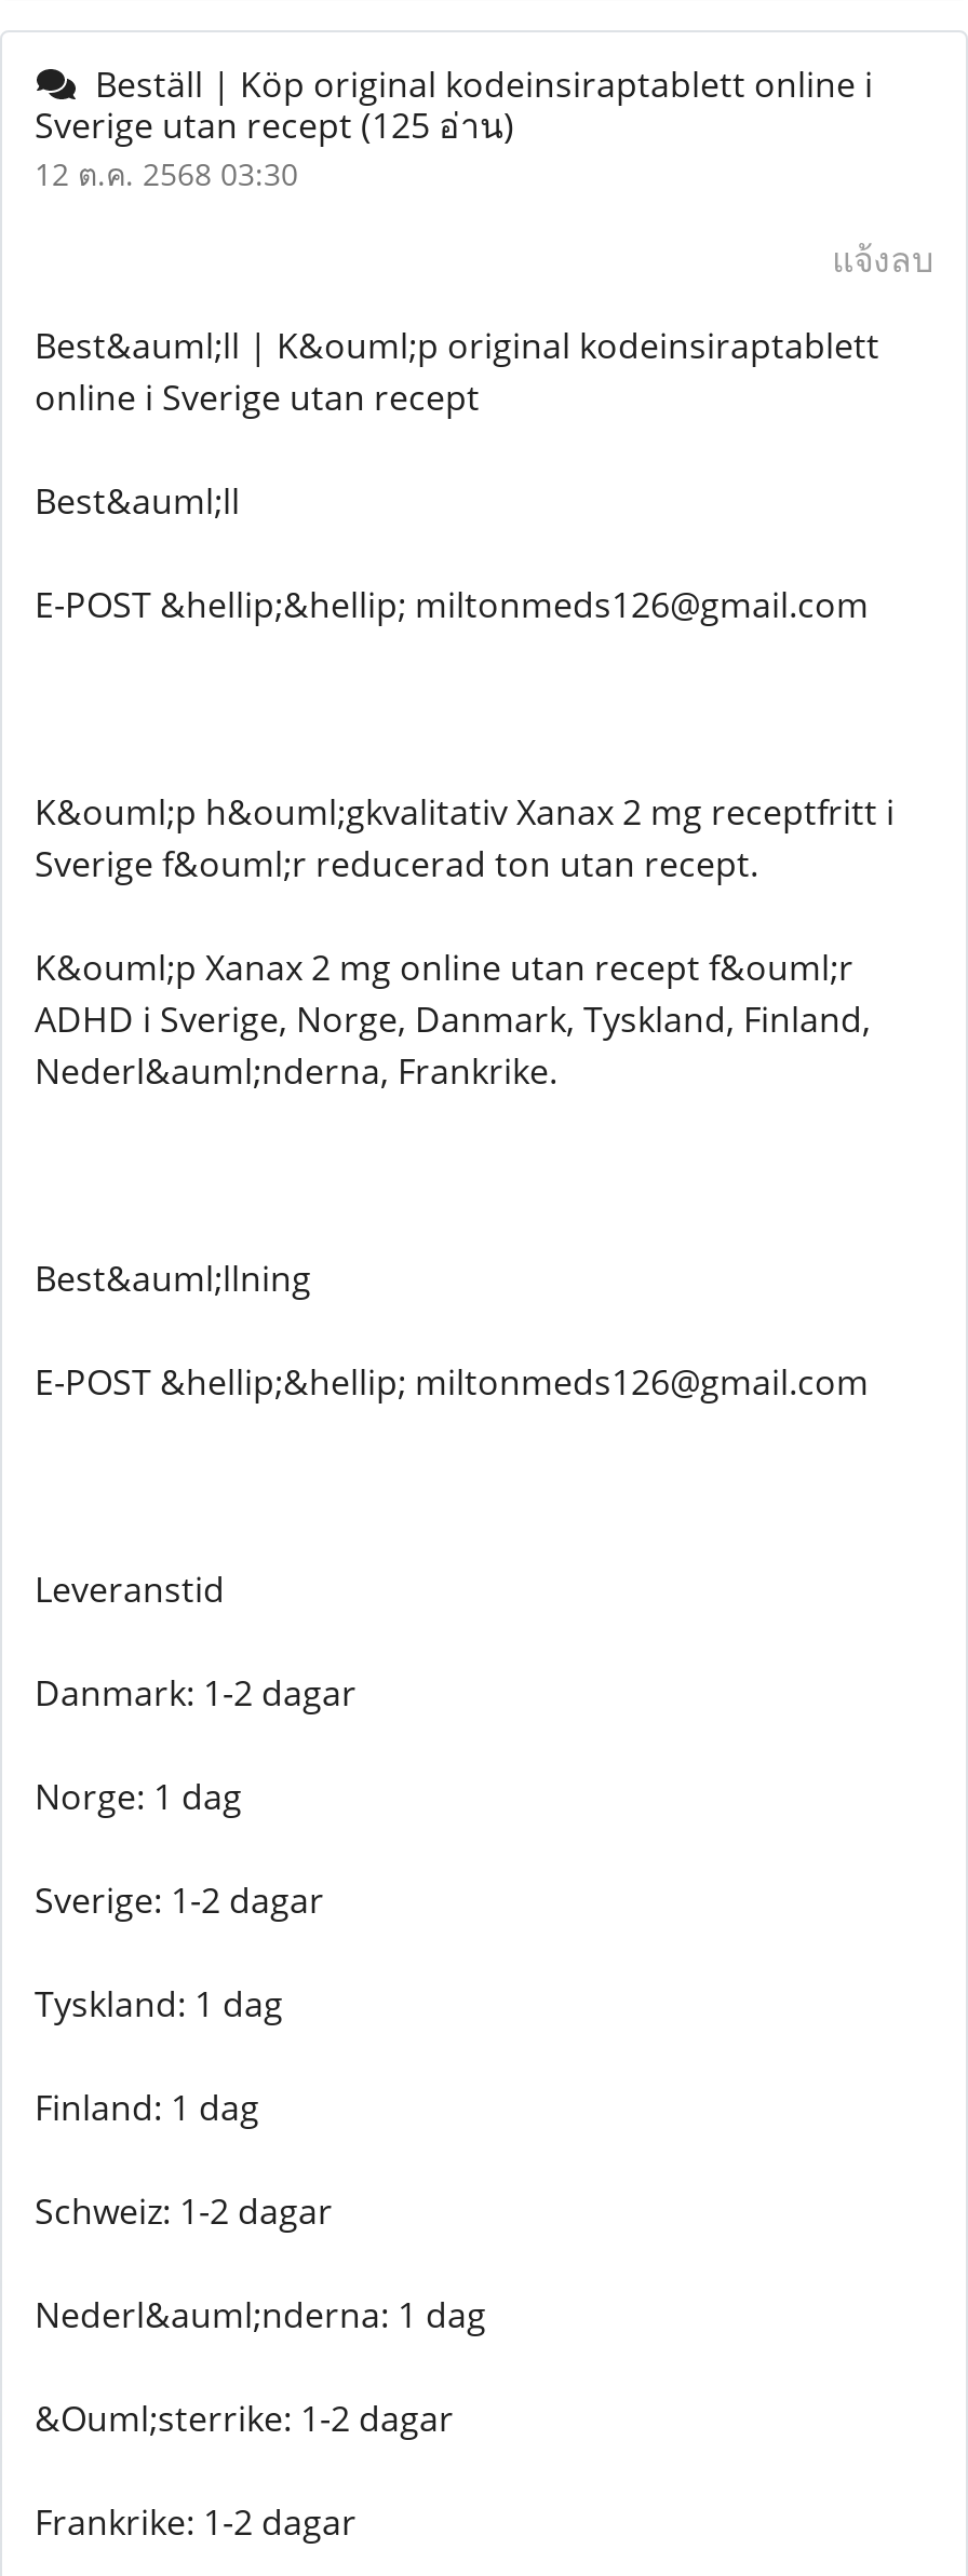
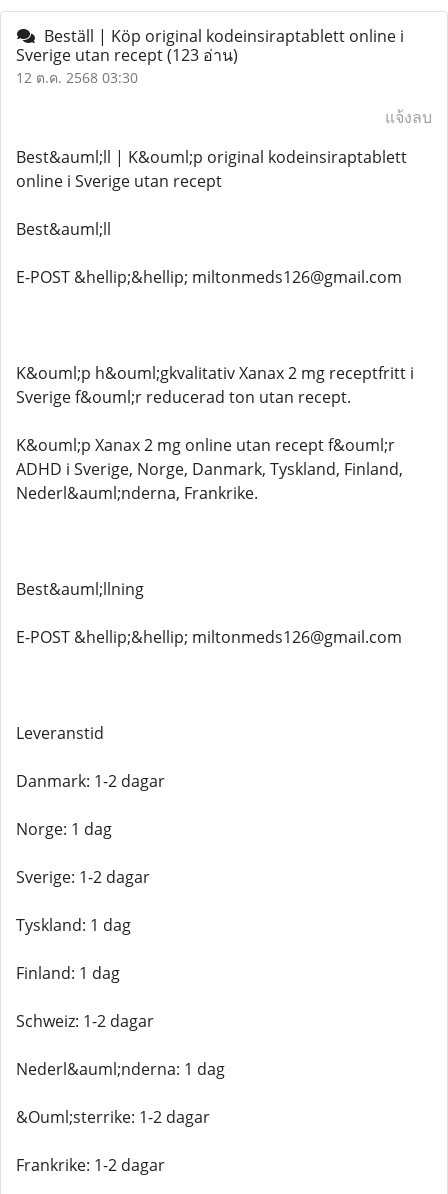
[35,101,514,149] Sverige utan recept(125 อ่าน) -> [16,44,238,66] Sverige utan recept(123 อ่าน)

